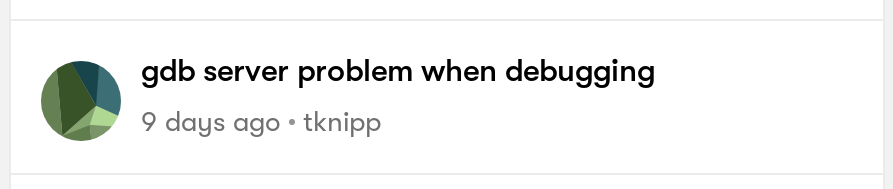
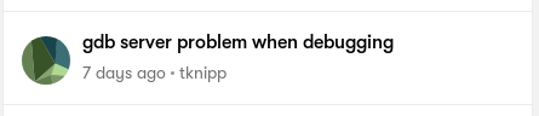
[141,105,381,137] 9 days ago tknipp -> [82,63,227,82] 7 days ago tknipp

